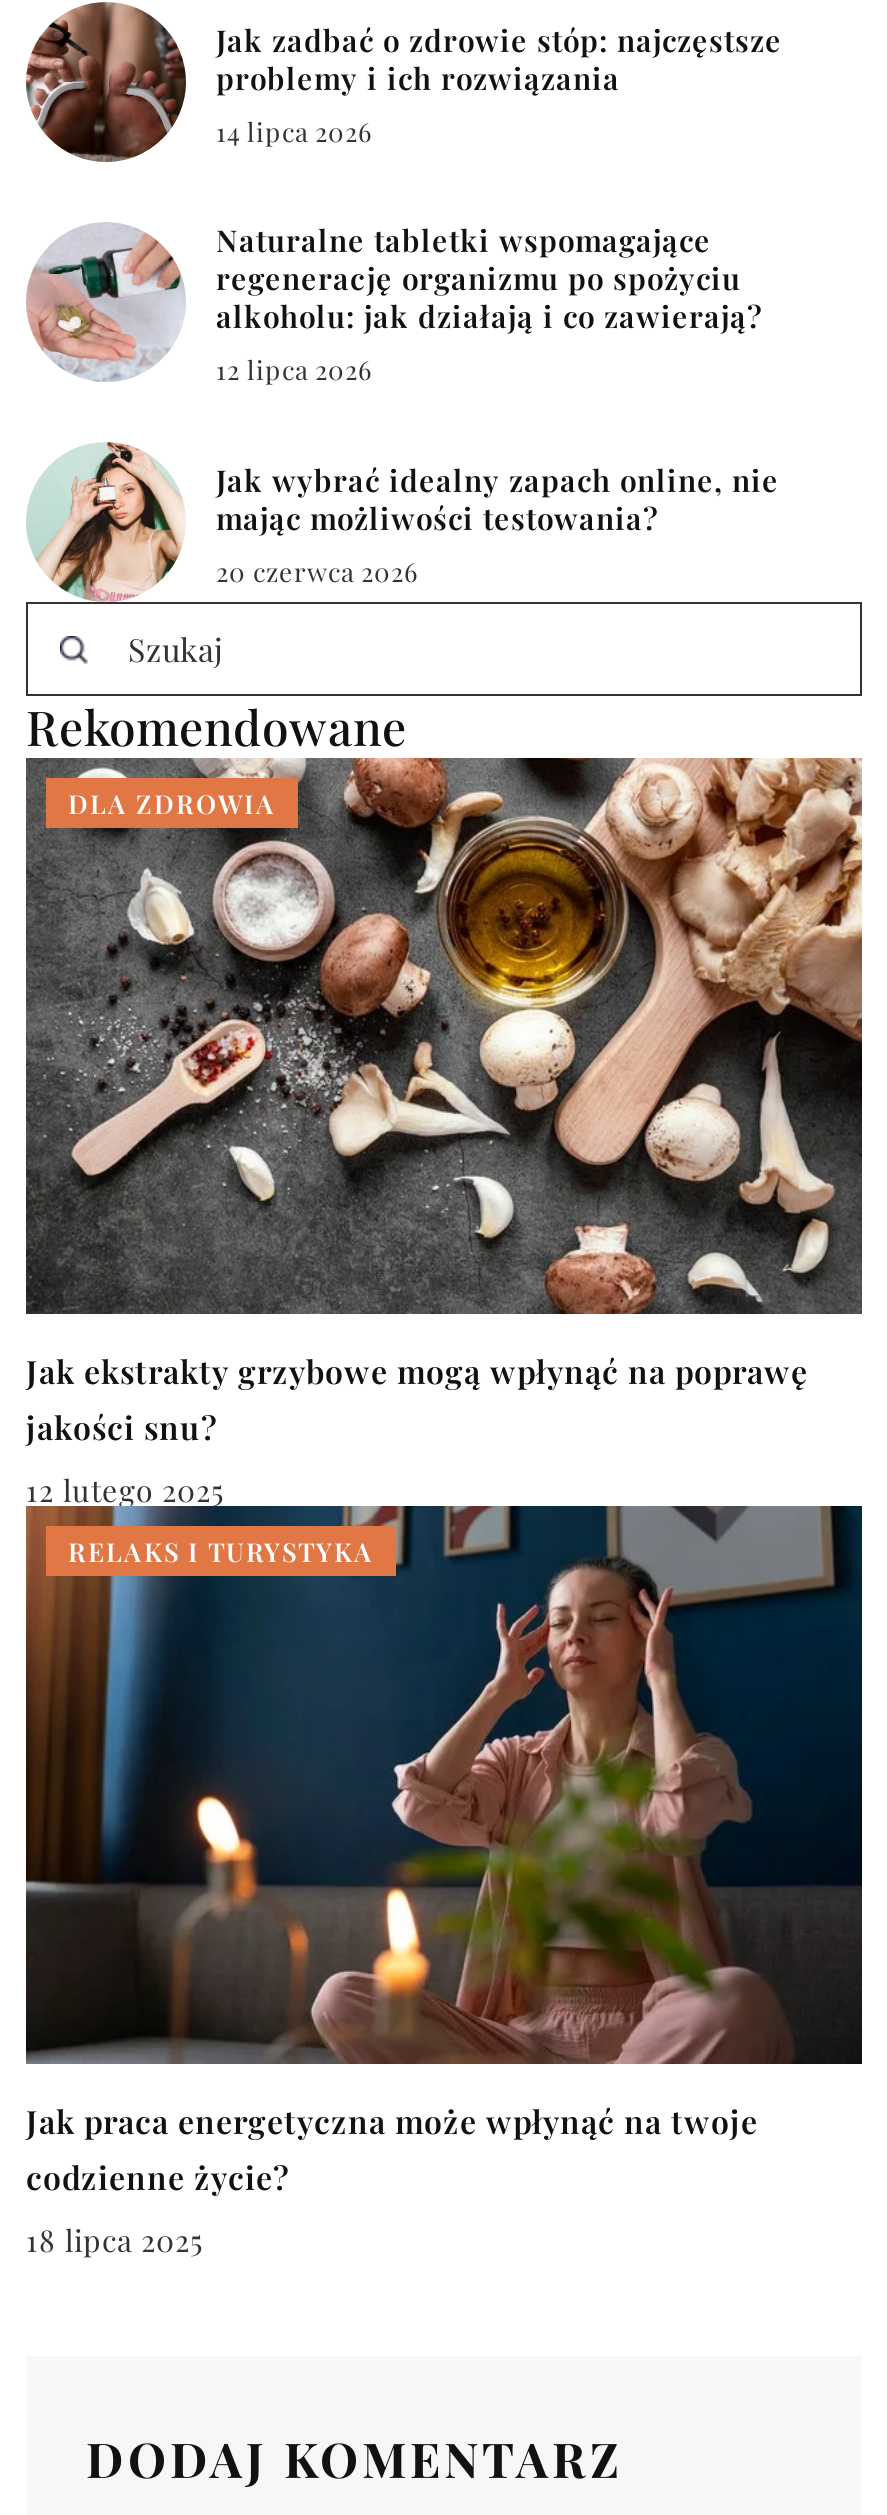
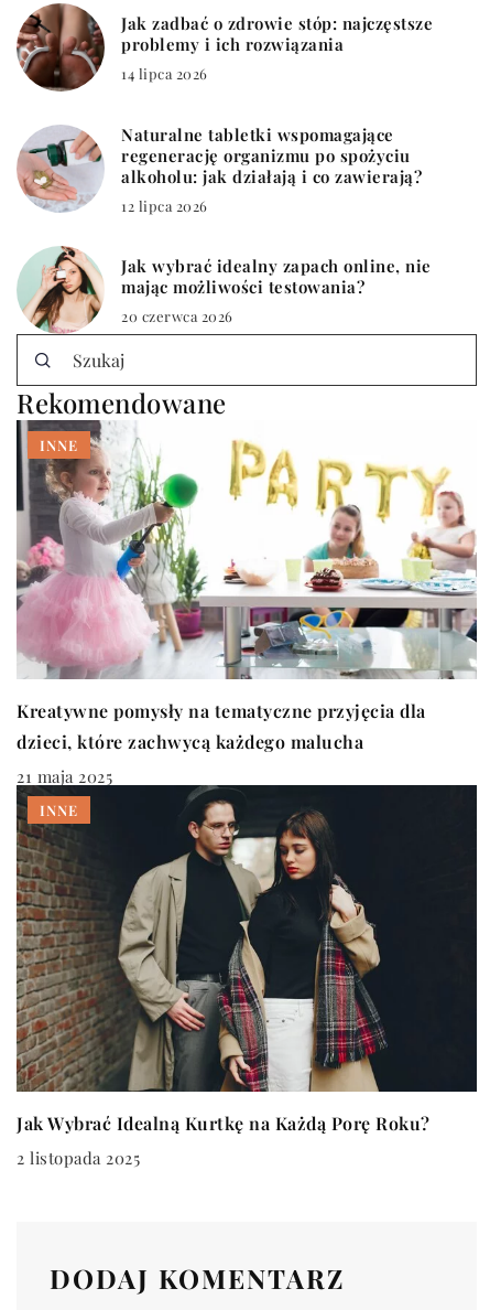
[26,755,864,1317] [image] | DLA ZDROWIA -> [17,419,477,678] [image] | INNE
[26,1351,808,1449] Jak ekstrakty grzybowe mogą wpłynąć na poprawę | jakości snu? -> [17,699,426,753] Kreatywne pomysły na tematyczne przyjęcia dla | dzieci, które zachwycą każdego malucha
[24,1471,862,1999] [image] | 12 lutego 2025 -> [15,765,477,1073] [image] | 21 maja 2025
[68,1535,374,1569] RELAKS I TURYSTYKA -> [40,800,78,819] INNE
[26,2100,758,2198] Jak praca energetyczna może wpłynąć na twoje | codzienne życie? -> [17,1112,430,1135] Jak Wybrać Idealną Kurtkę na Każdą Porę Roku?
[26,2220,203,2260] 18 lipca 2025 -> [17,1147,140,1169] 2 listopada 2025

